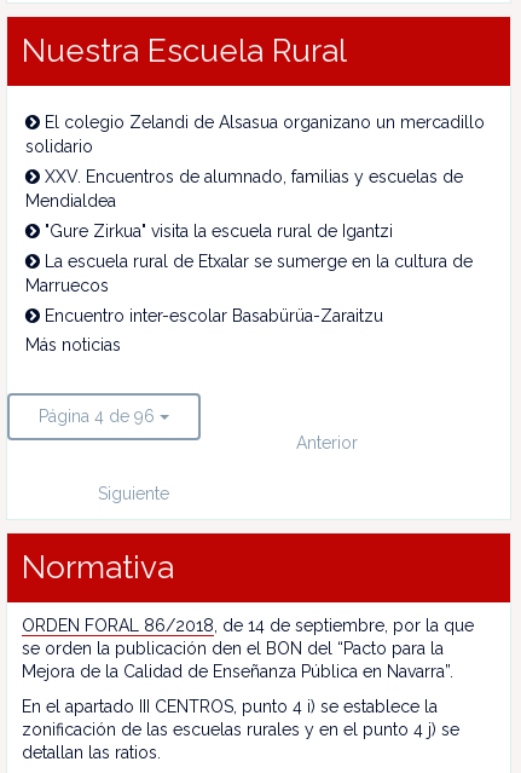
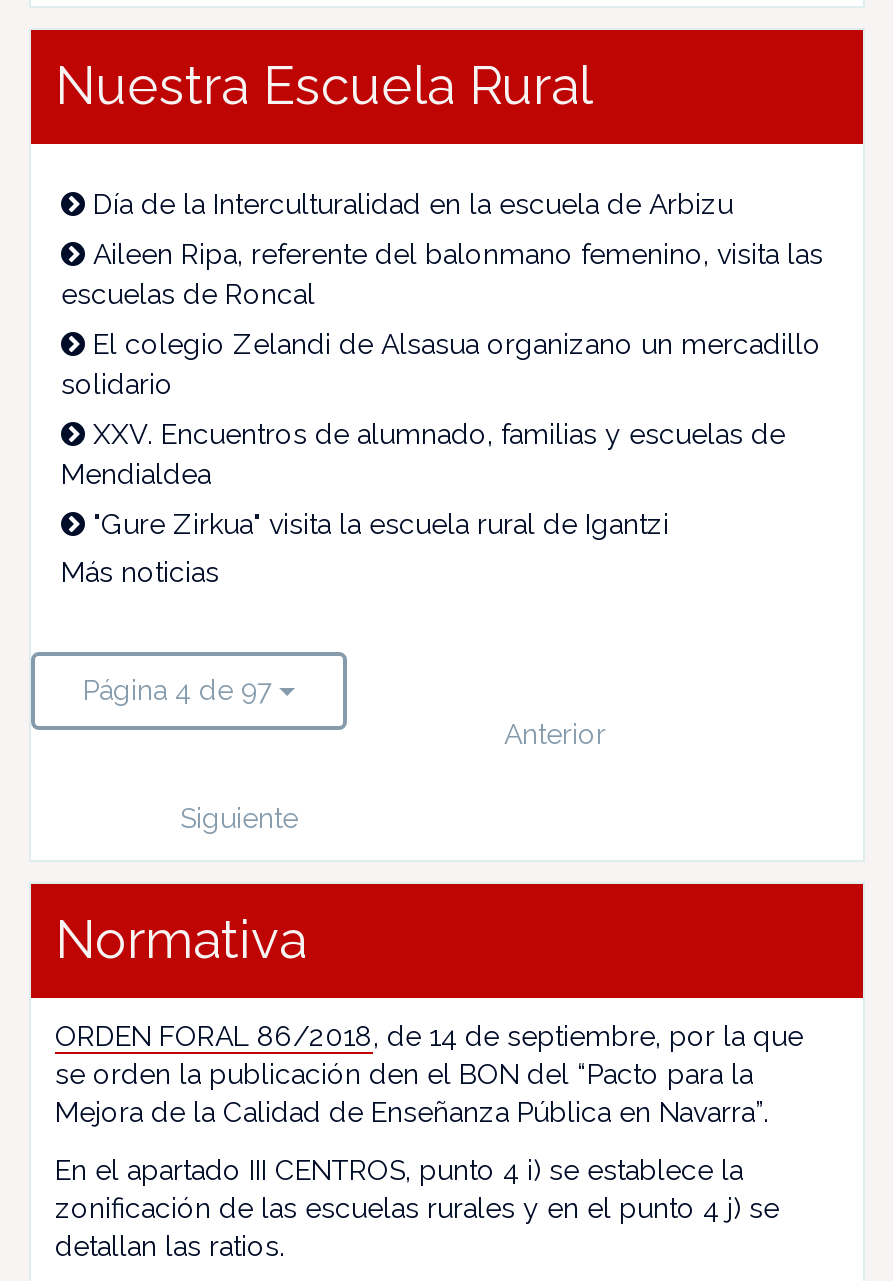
none -> [61,188,823,310] Día de la Interculturalidad en la escuela de Arbizu | Aileen Ripa, referente del balonmano femenino, visita las | escuelas de Roncal
moved [25,113,485,241] -> [61,328,821,540]: El colegio Zelandi de Alsasua organizano un mercadillo | solidario | XXV. Encuentros de alumnado, familias y escuelas de | Mendialdea | "Gure Zirkua" visita la escuela rural de Igantzi
[25,252,473,325] La escuela rural de Etxalar se sumerge en la cultura de | Marruecos | Encuentro inter-escolar Basabürüa-Zaraitzu -> none
[39,406,155,426] Página 4 de 96 -> [83,674,271,706] Página 4 de 97

